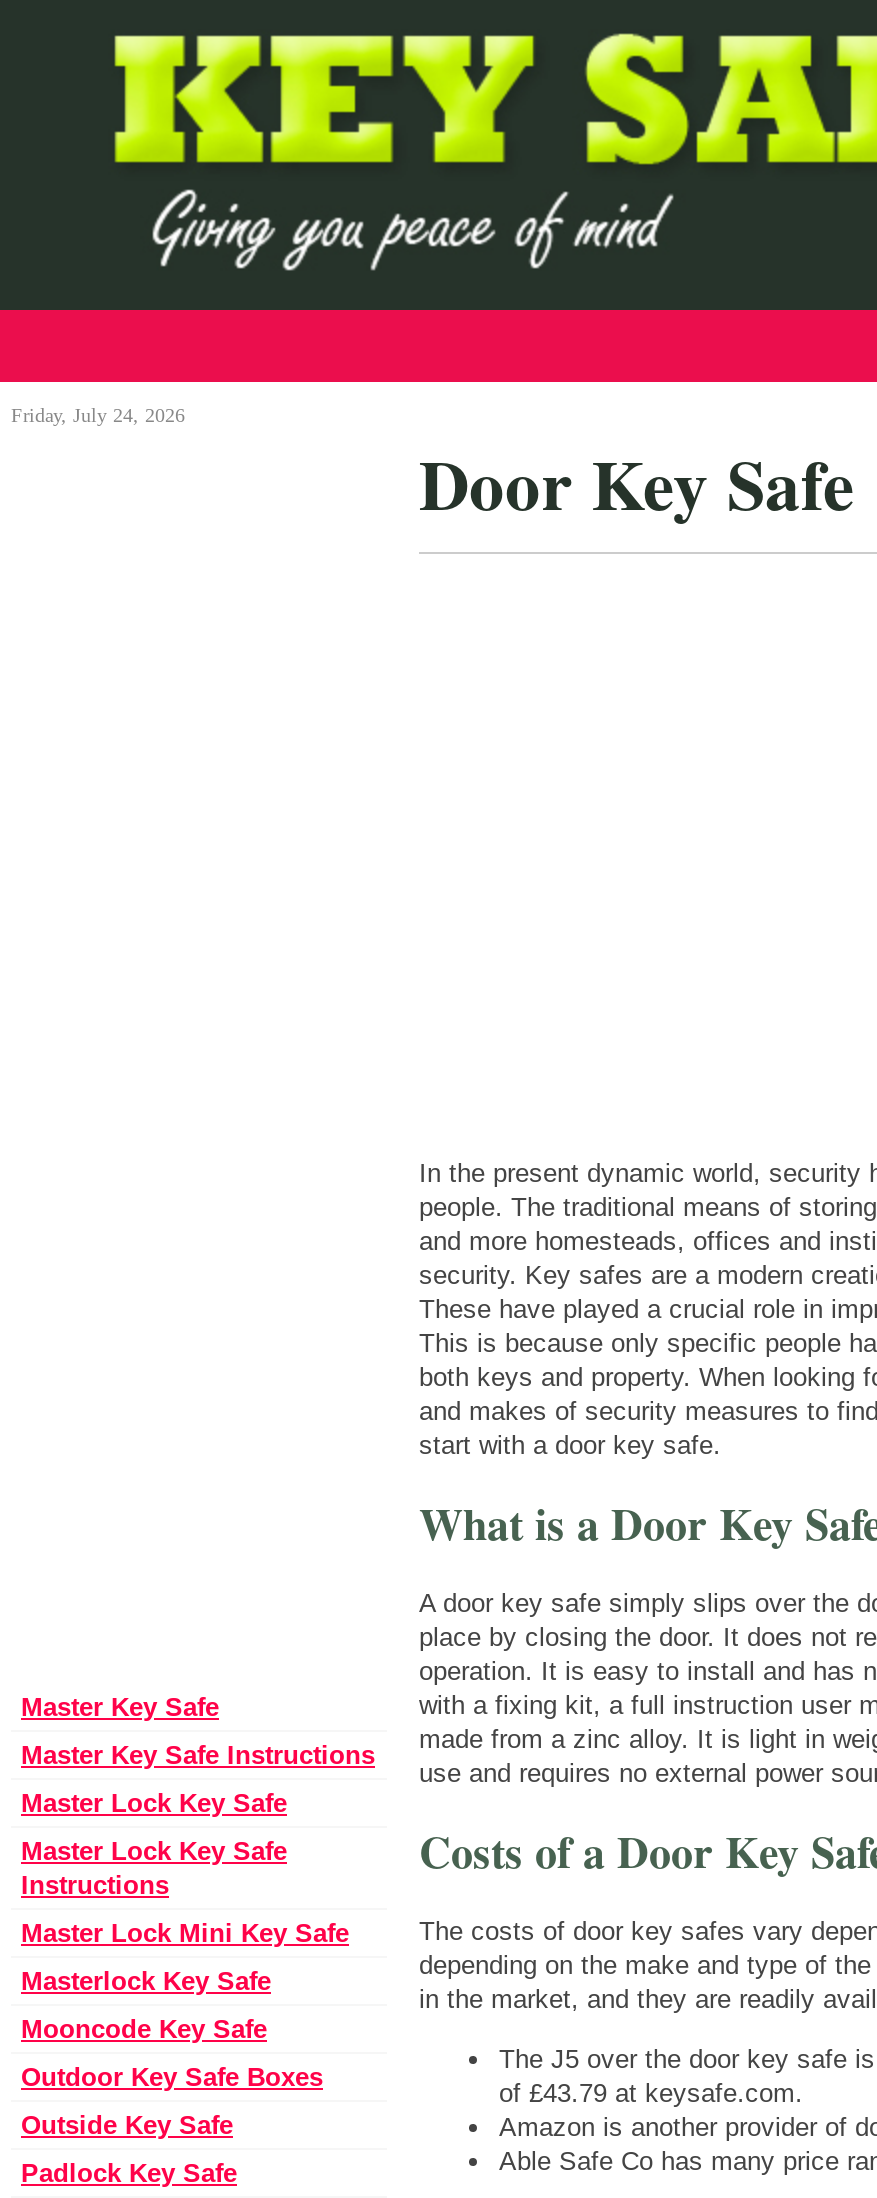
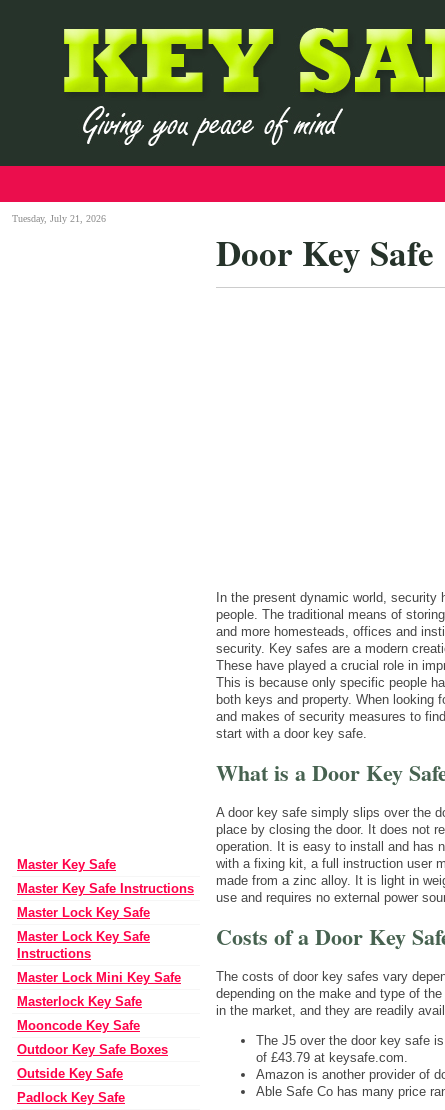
[11,404,185,426] Friday, July 24, 2026 -> [12,213,106,224] Tuesday, July 21, 2026

